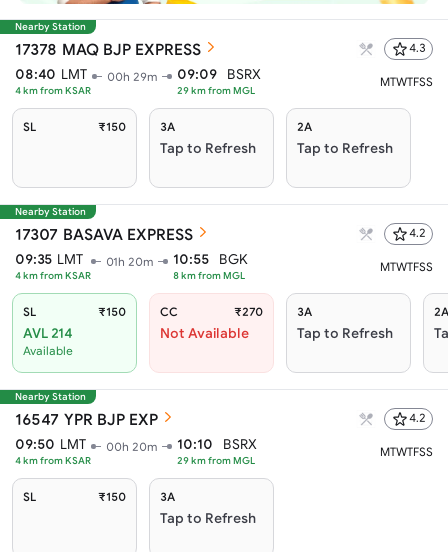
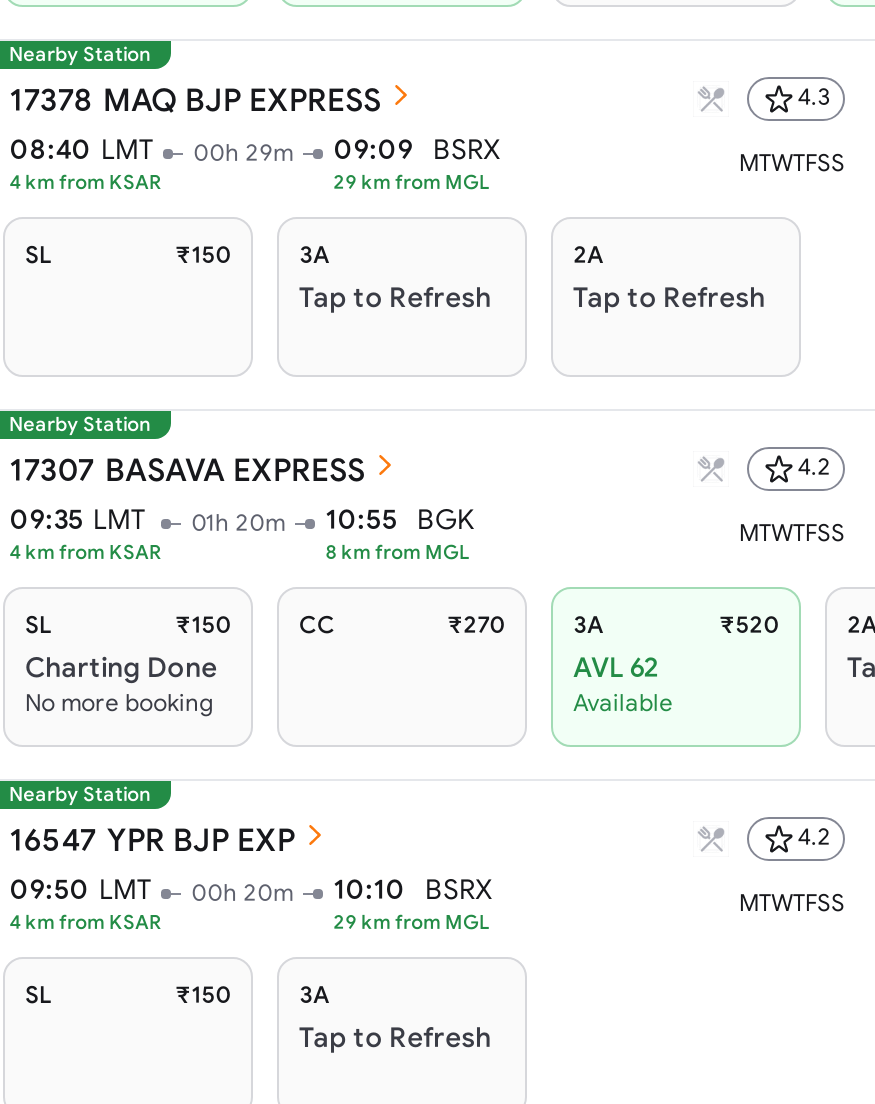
[23,325,73,357] AVL 214 | Available -> [25,651,217,715] Charting Done | No more booking
[160,325,249,341] Not Available -> none
[297,325,393,341] Tap to Refresh -> [573,611,779,715] ₹520 | AVL 62 | Available

